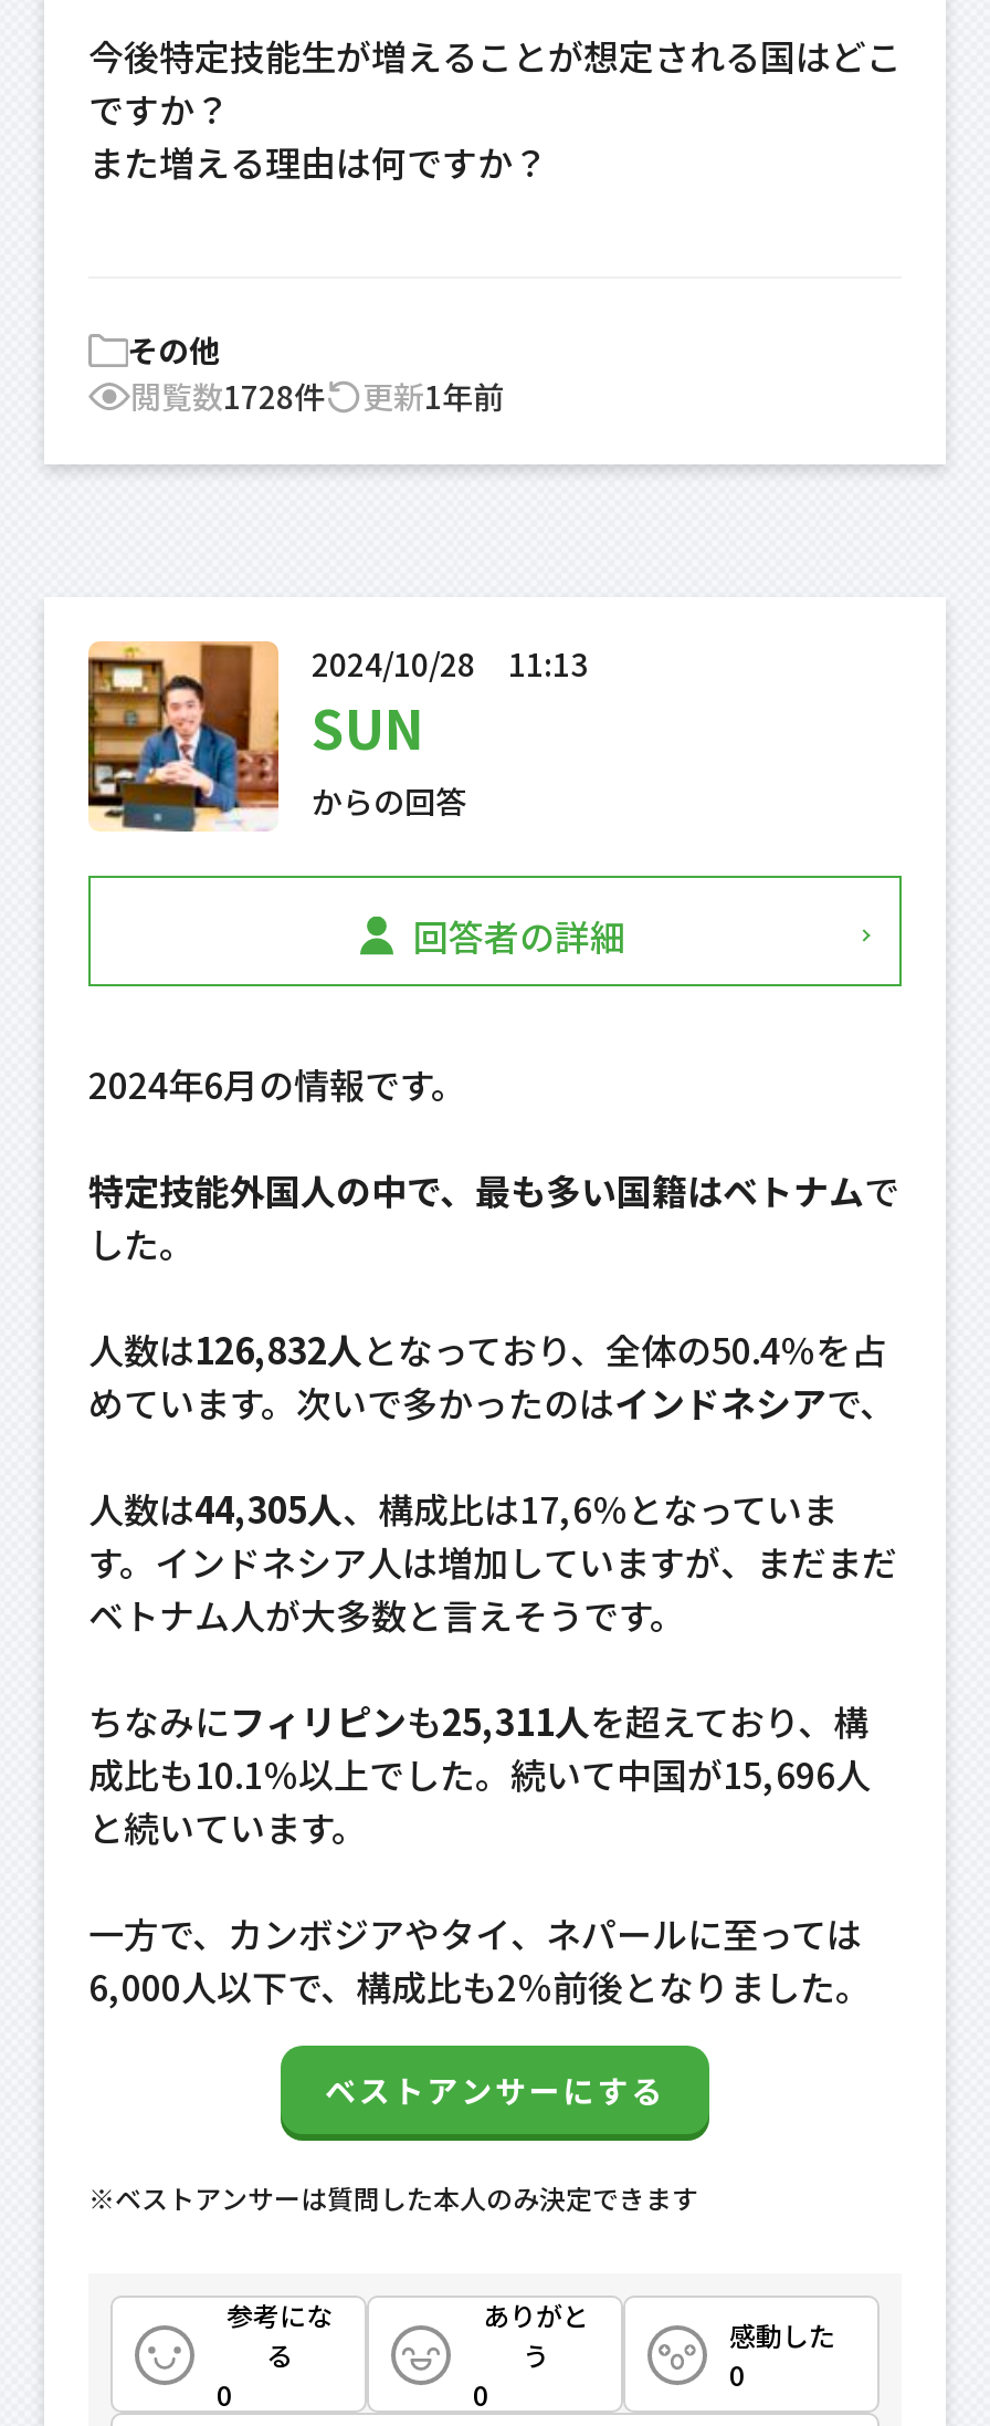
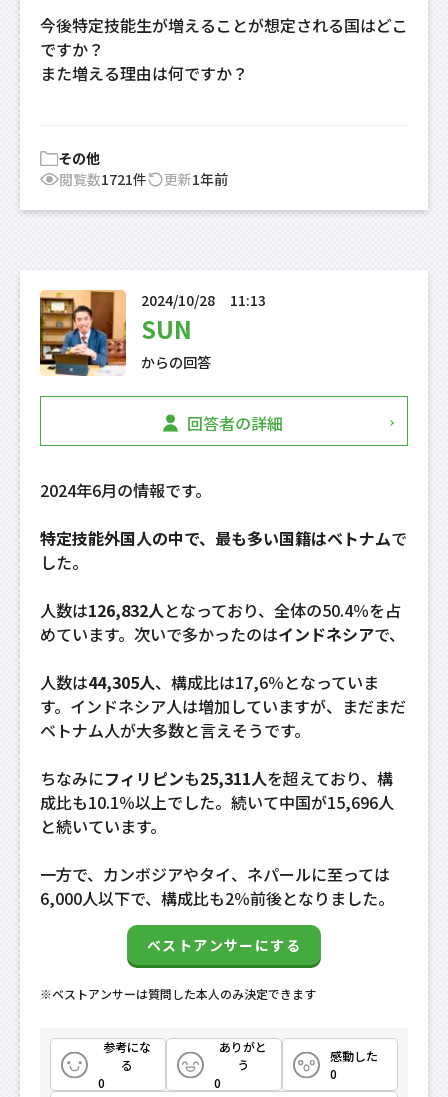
[130,374,504,418] 閲覧数1728件 更新1年前 -> [59,169,228,189] 閲覧数1721件 更新1年前

